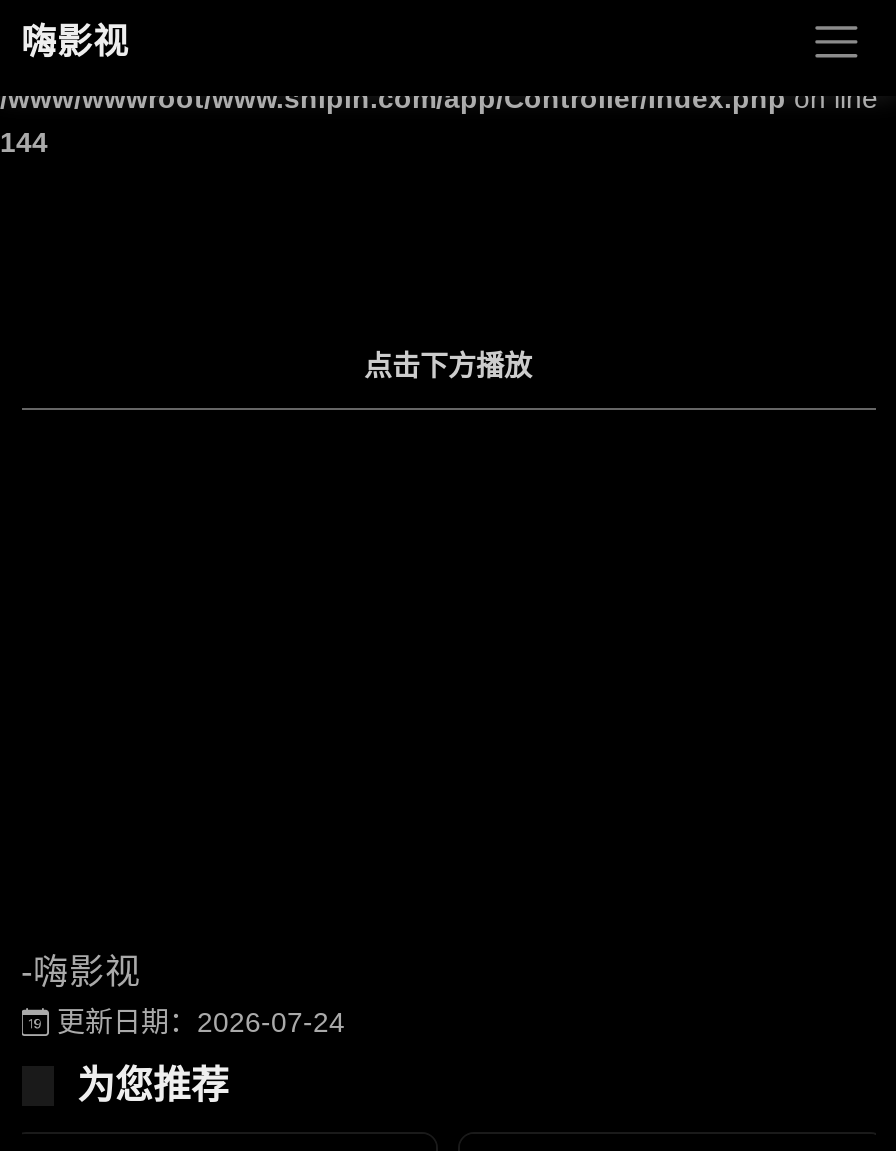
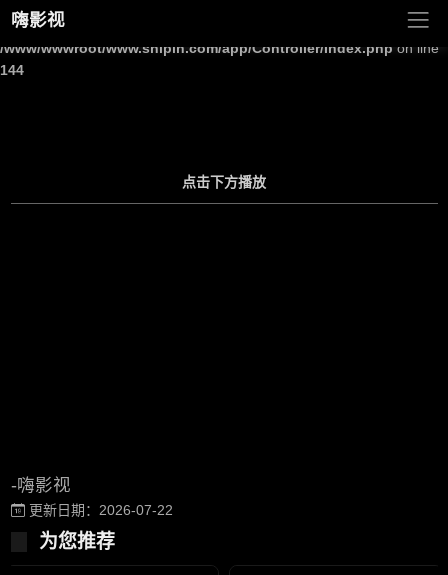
[49,1006,345,1038] 更新日期：2026-07-24 -> [24,502,172,518] 更新日期：2026-07-22

